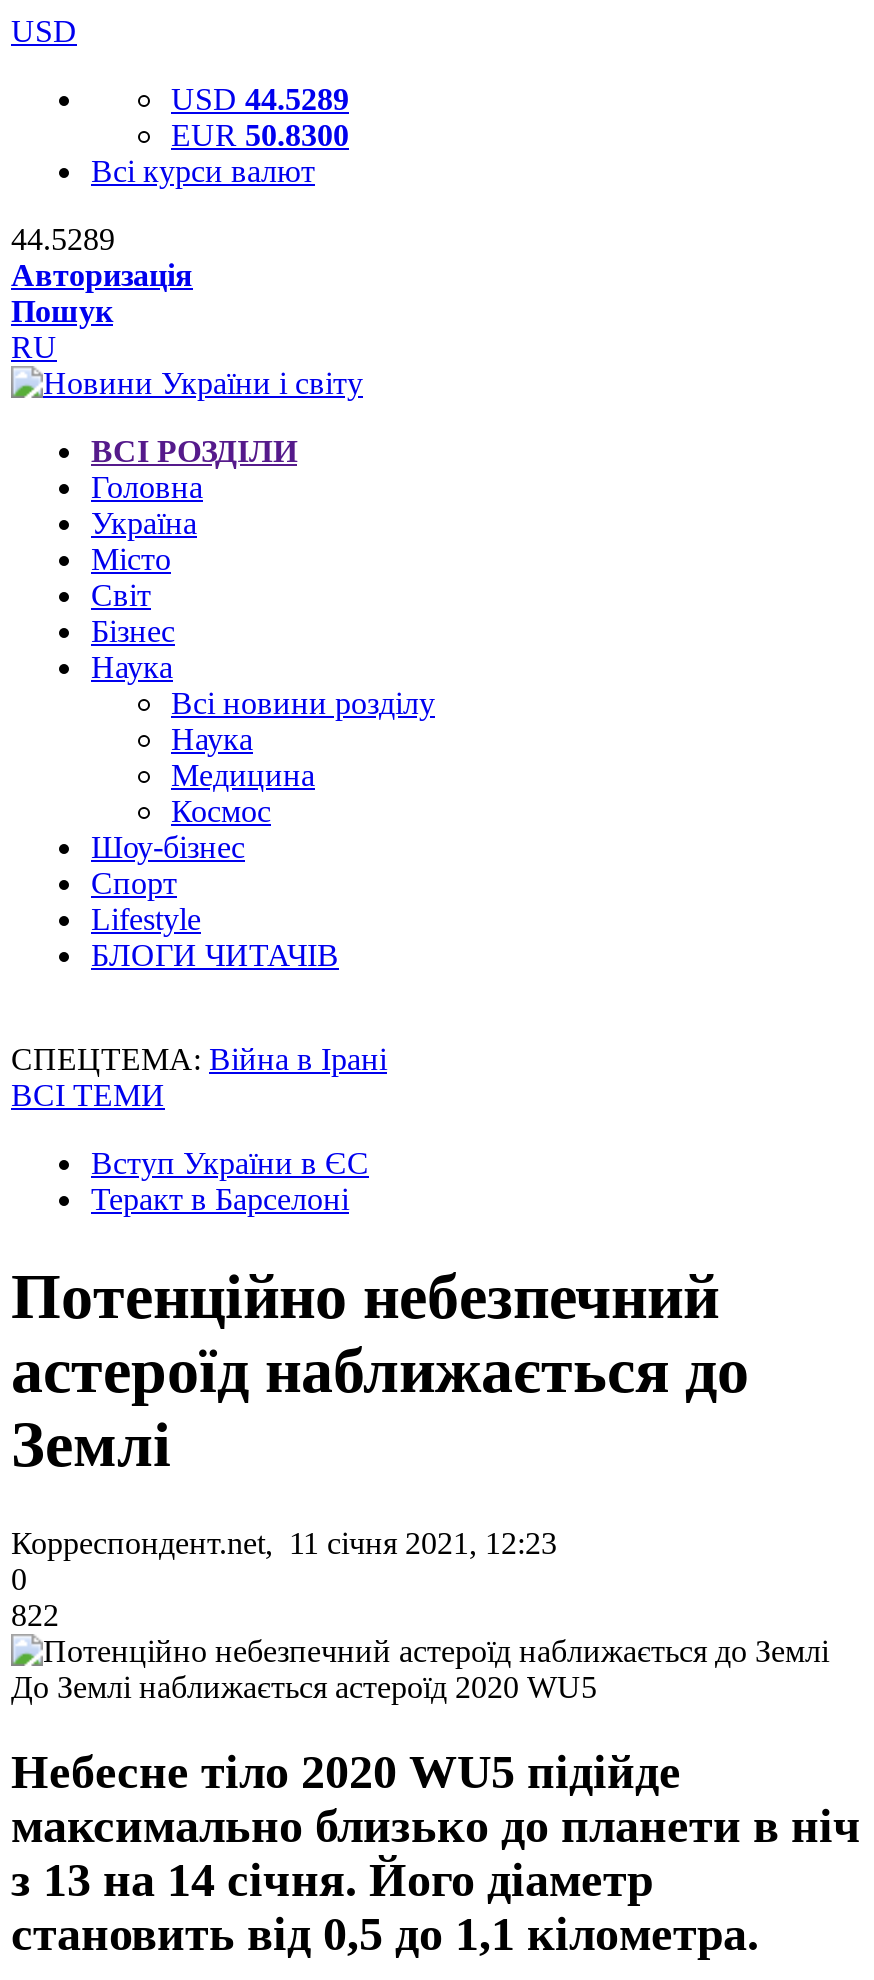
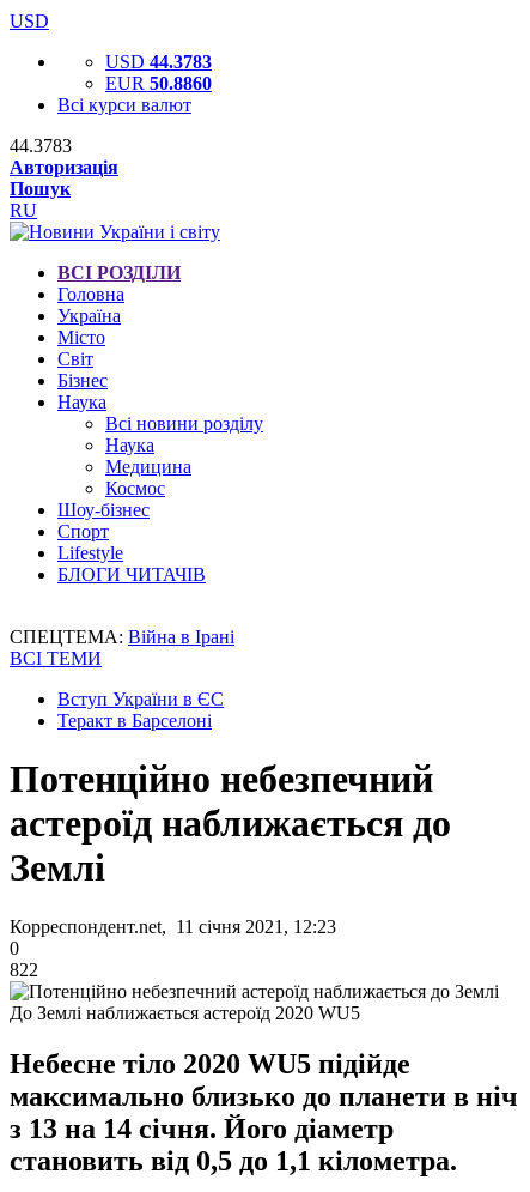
[171,82,349,116] USD 44.5289 -> [105,52,212,72] USD 44.3783
[171,118,349,152] EUR 50.8300 -> [105,73,212,93] EUR 50.8860
[11,222,115,256] 44.5289 -> [10,135,72,156] 44.3783

